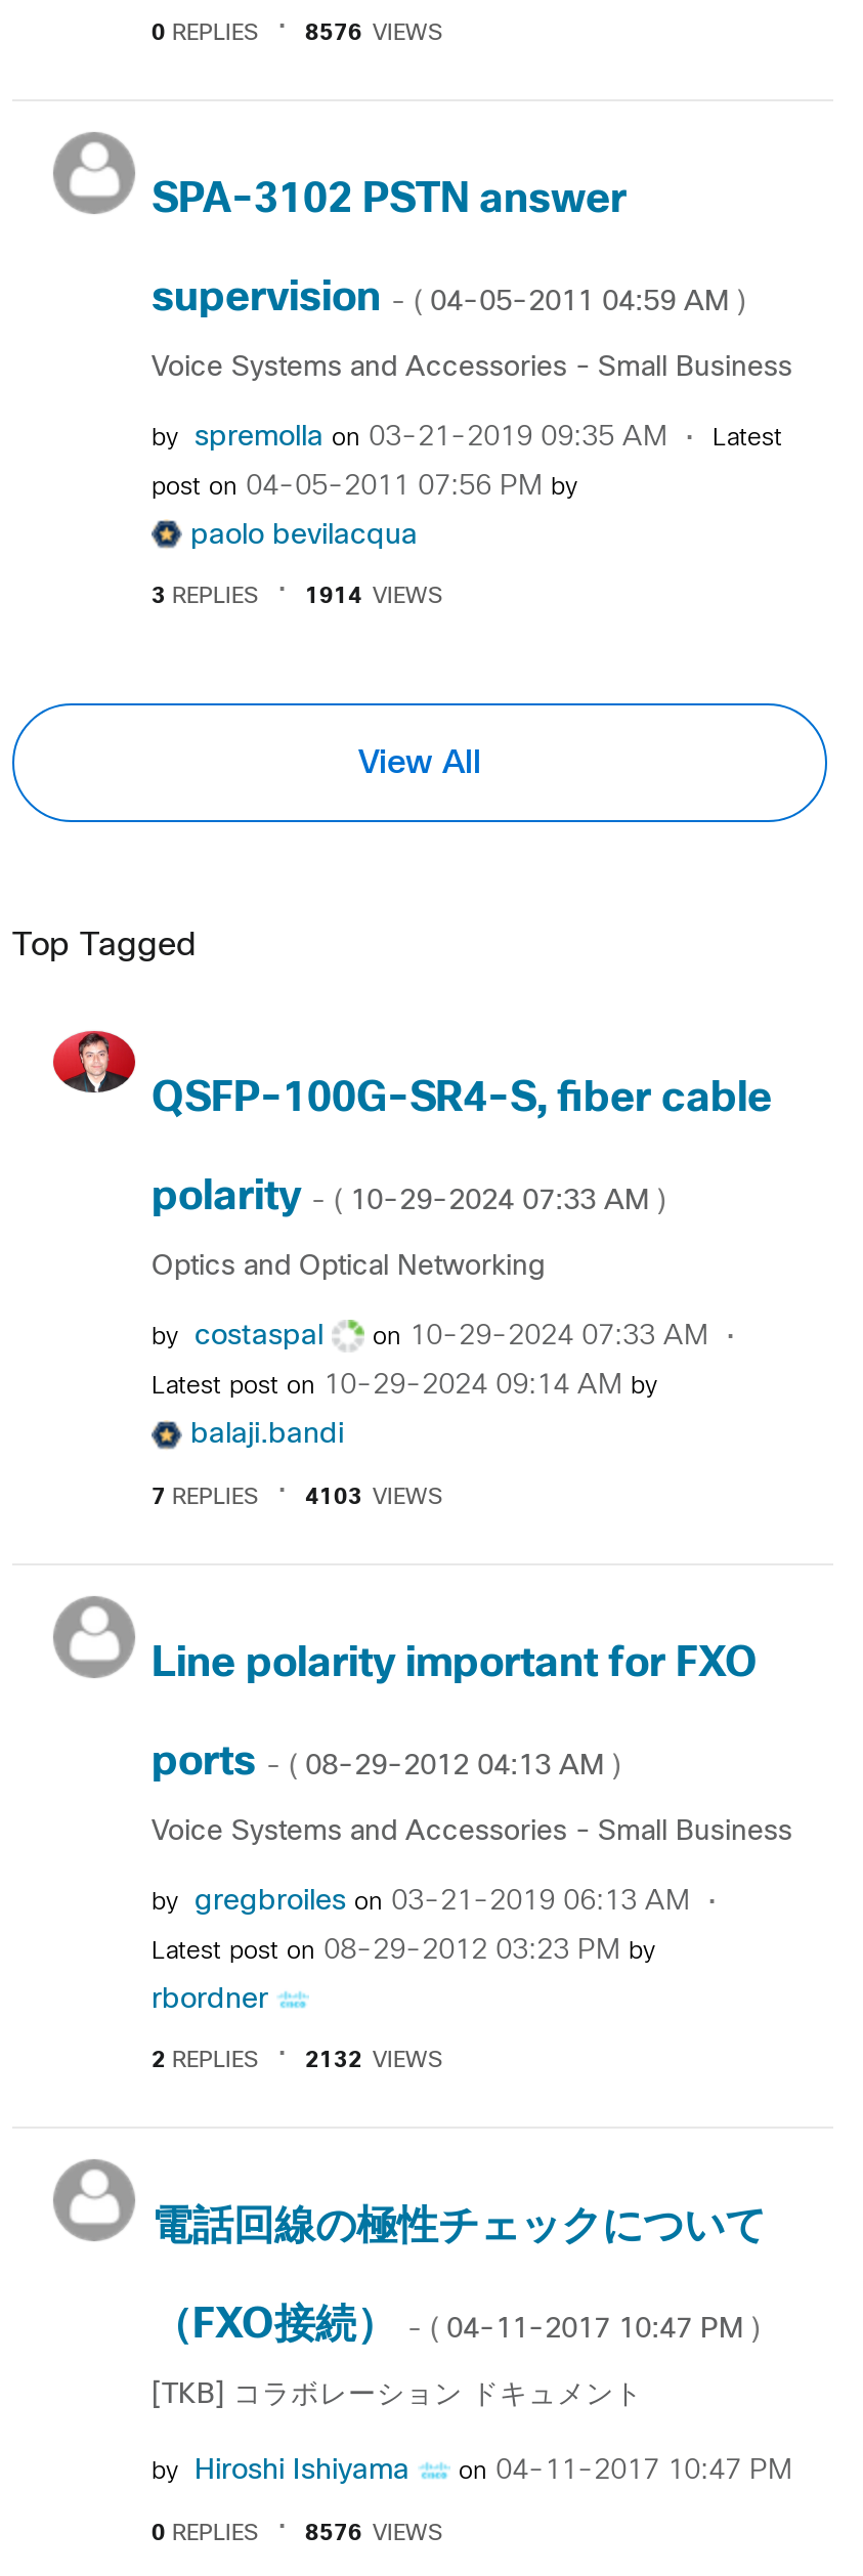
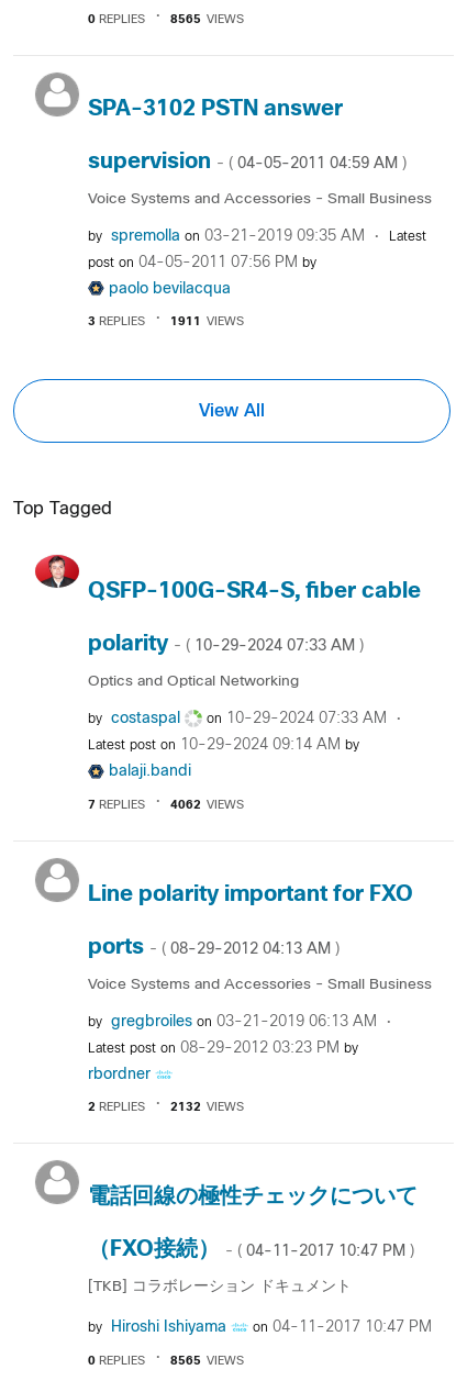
[305,23,442,43] 8576 VIEWS -> [170,14,244,25] 8565 VIEWS
[305,587,442,607] 1914 VIEWS -> [170,316,244,327] 1911 VIEWS
[305,1487,442,1507] 4103 VIEWS -> [170,799,244,810] 4062 VIEWS
[305,2523,442,2543] 8576 VIEWS -> [170,1355,244,1366] 8565 VIEWS

